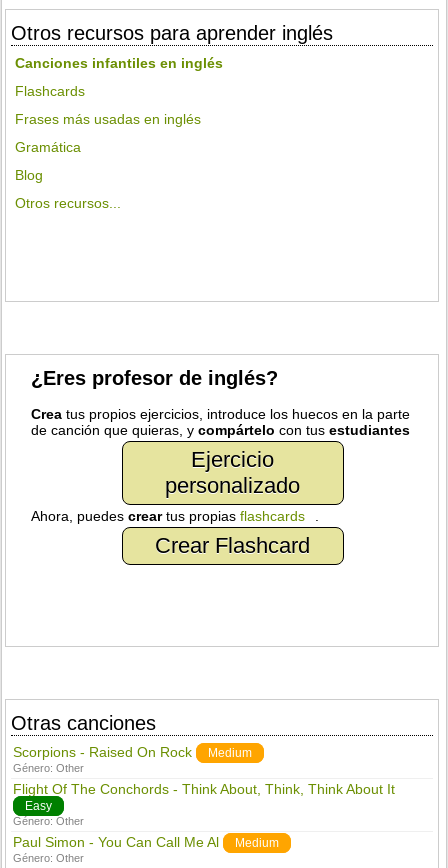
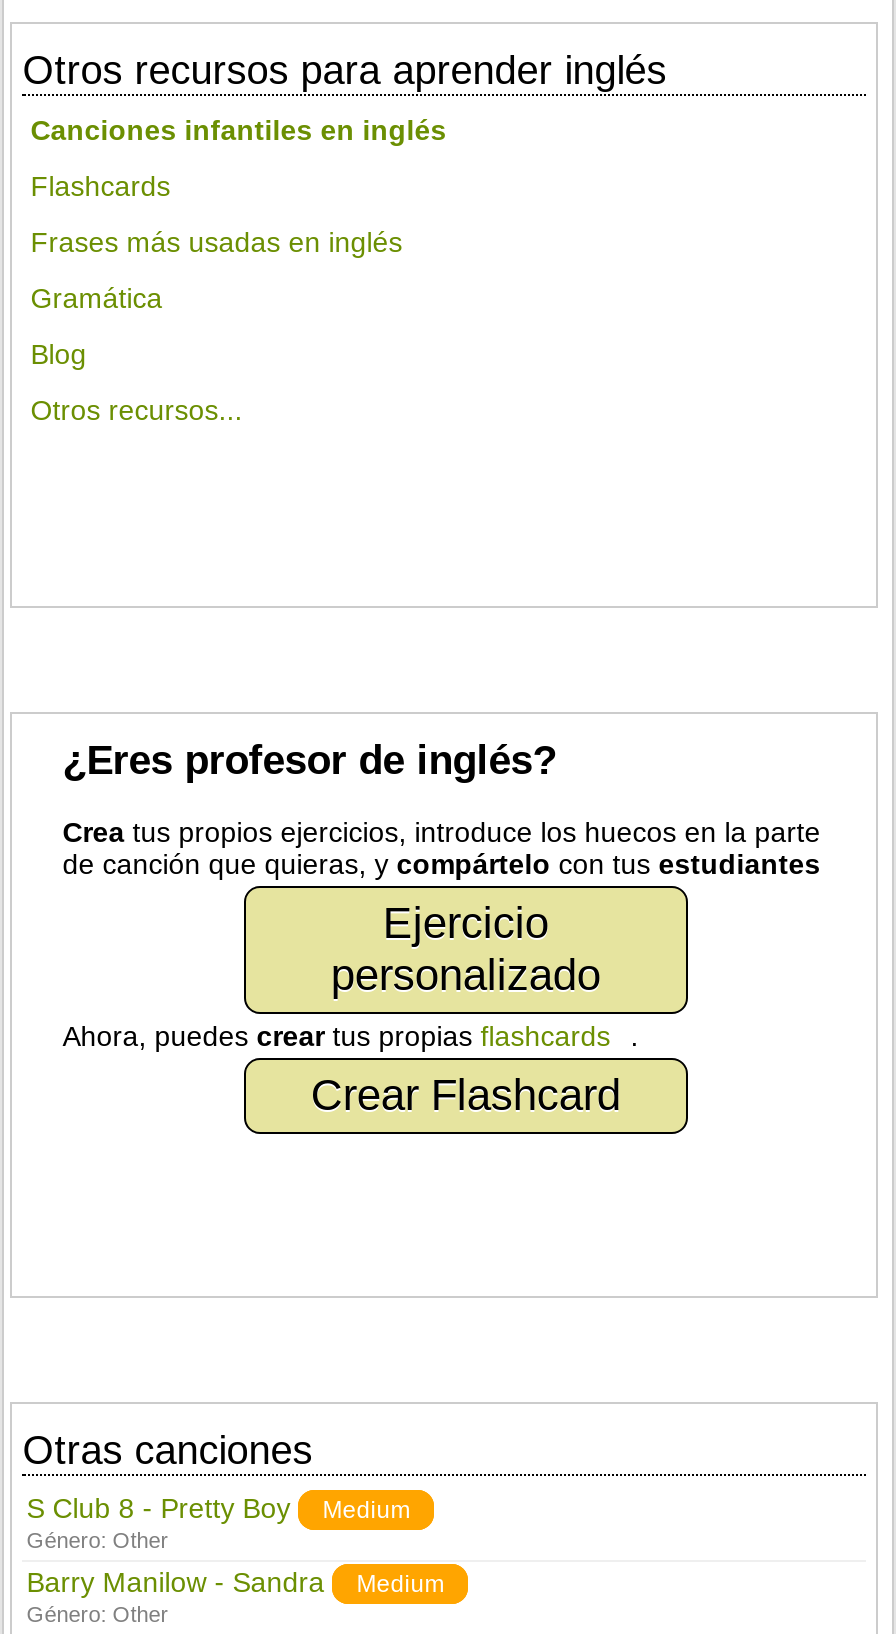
[13,744,192,760] Scorpions - Raised On Rock -> [26,1492,290,1524] S Club 8 - Pretty Boy
[13,781,395,850] Flight Of The Conchords - Think About, Think, Think About It | Easy | Género: Other | Paul Simon - You Can Call Me Al -> [26,1566,324,1598] Barry Manilow - Sandra

